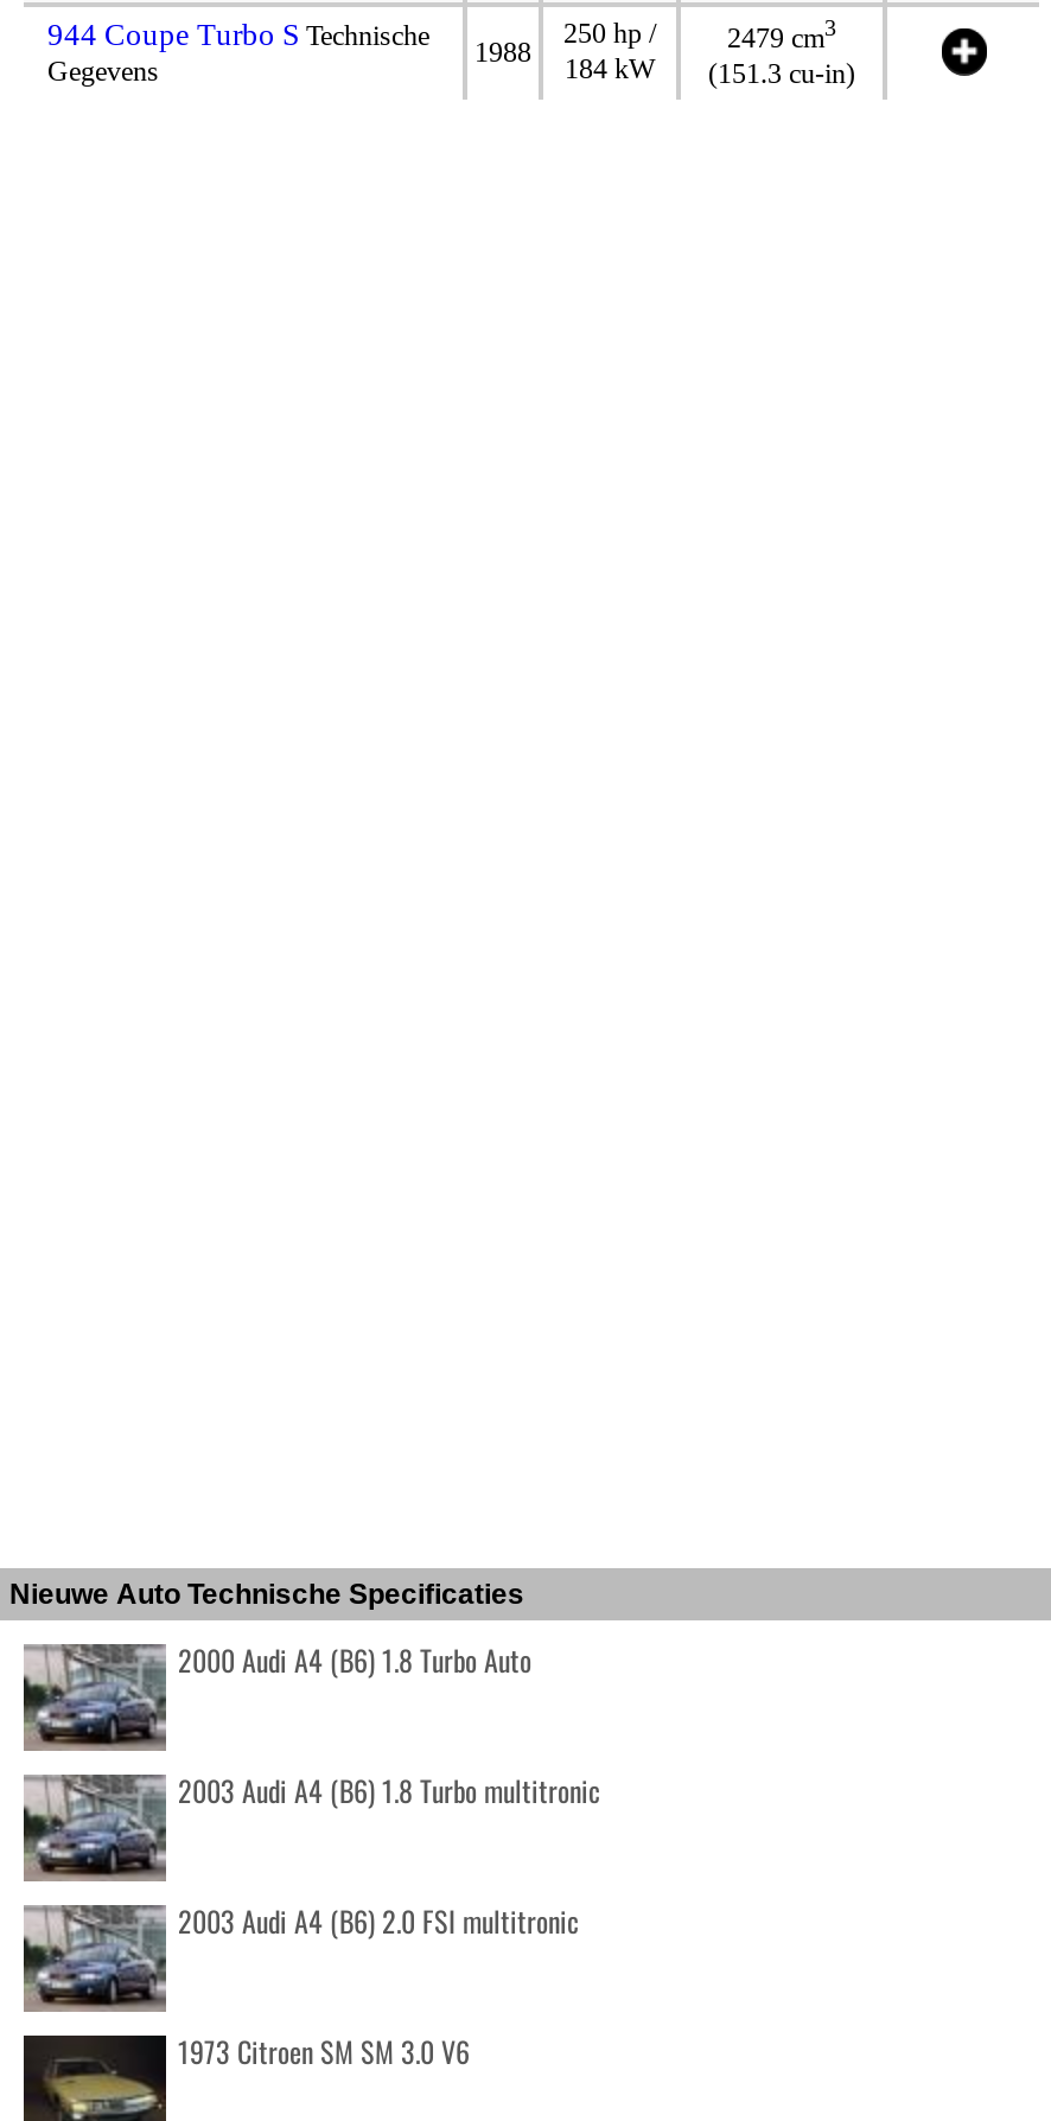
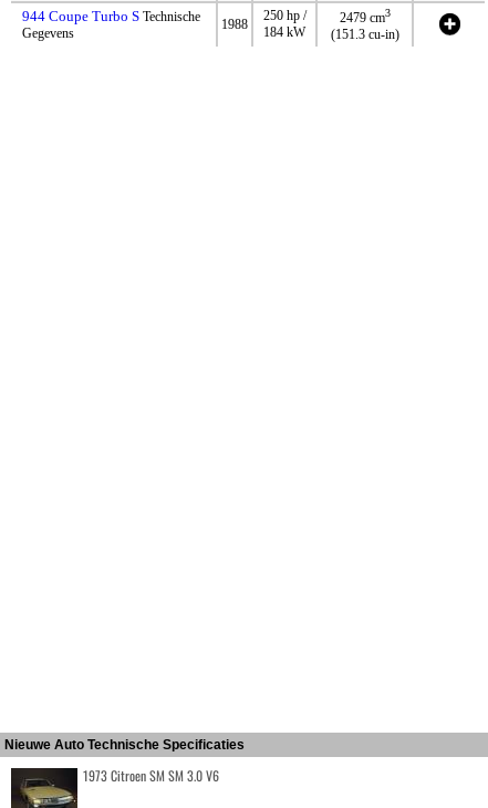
[21,1640,600,1942] [image] | 2000 Audi A4 (B6) 1.8 Turbo Auto | 2003 Audi A4 (B6) 1.8 Turbo multitronic | 2003 Audi A4 (B6) 2.0 FSI multitronic -> none
[21,1772,168,1884] [image] -> none
[21,1903,168,2009] [image] -> none

